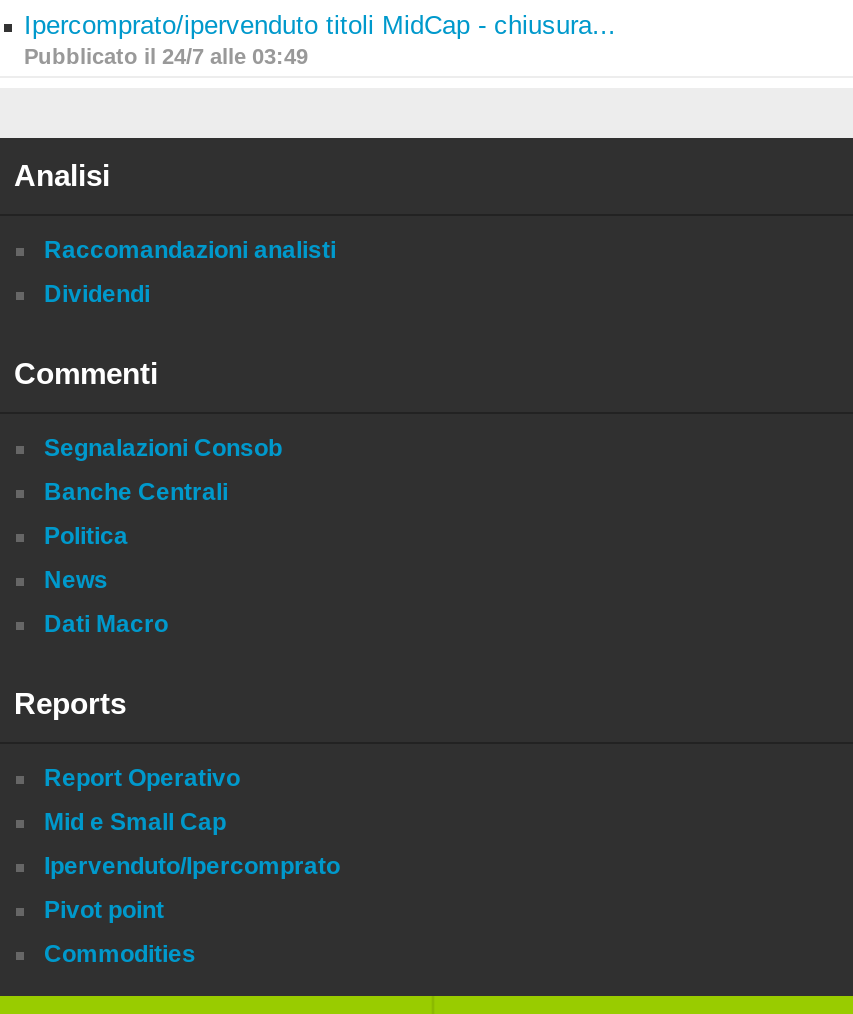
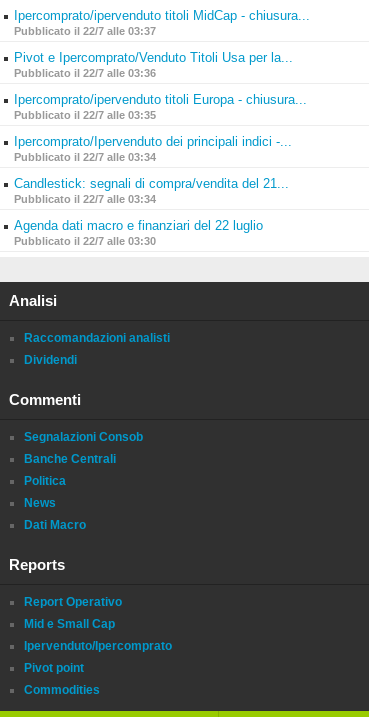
[24,44,308,68] Pubblicato il 24/7 alle 03:49 -> [14,25,307,247] Pubblicato il 22/7 alle 03:37 | Pivot e Ipercomprato/Venduto Titoli Usa per la... | Pubblicato il 22/7 alle 03:36 | Ipercomprato/ipervenduto titoli Europa - chiusura... | Pubblicato il 22/7 alle 03:35 | Ipercomprato/Ipervenduto dei principali indici -... | Pubblicato il 22/7 alle 03:34 | Candlestick: segnali di compra/vendita del 21... | Pubblicato il 22/7 alle 03:34 | Agenda dati macro e finanziari del 22 luglio | Pubblicato il 22/7 alle 03:30

